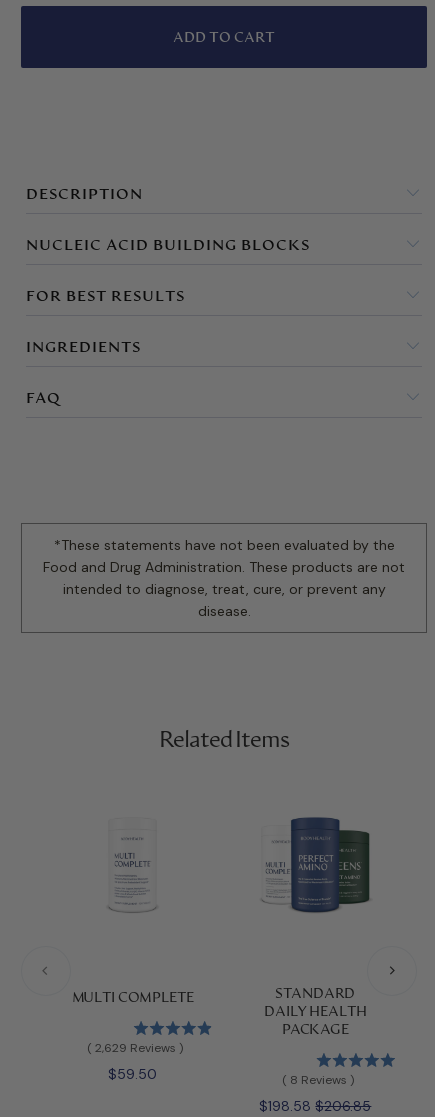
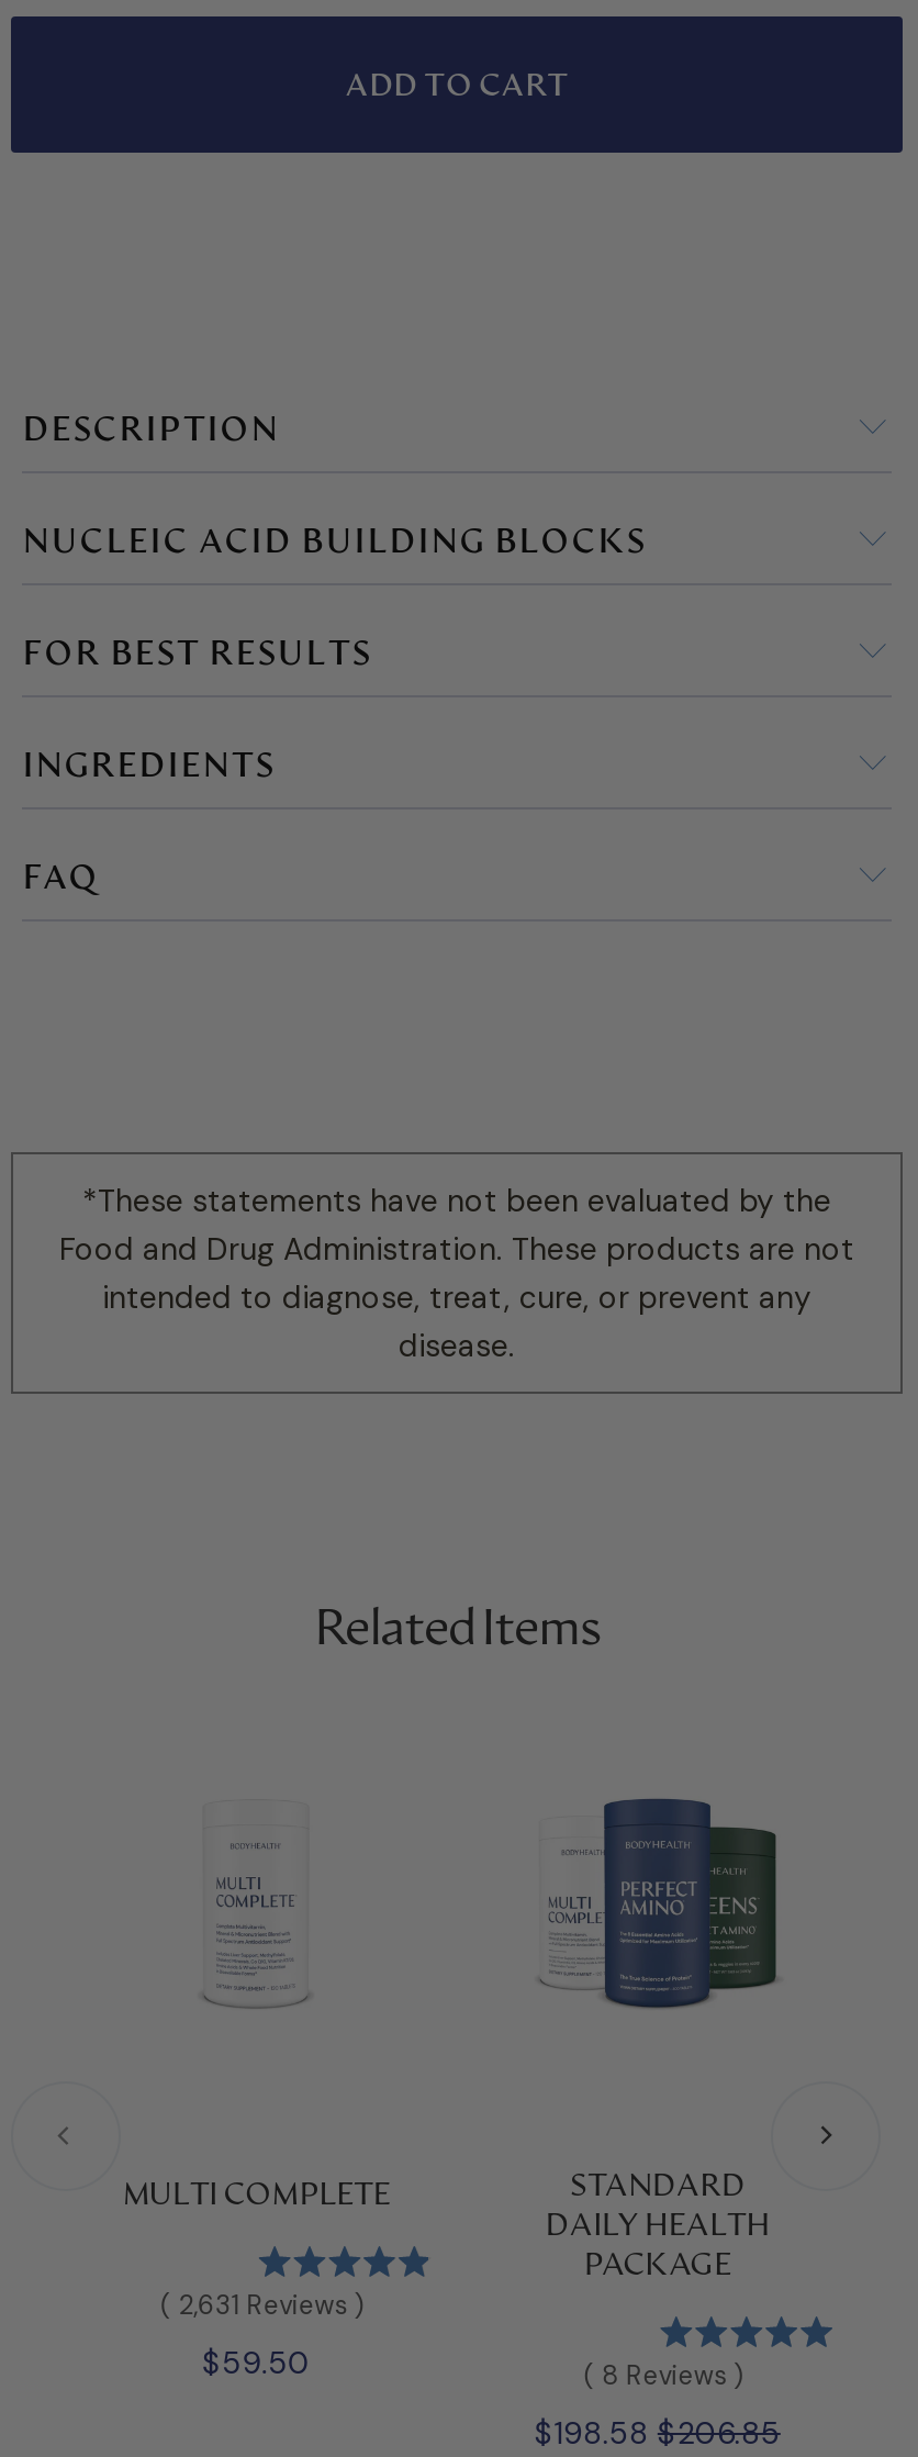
[87,1040,183,1056] ( 2,629 Reviews ) -> [161,2288,363,2323] ( 2,631 Reviews )

